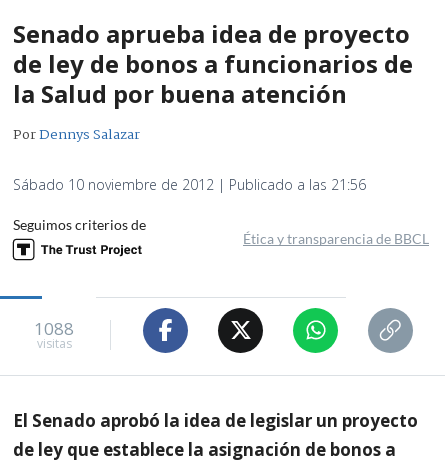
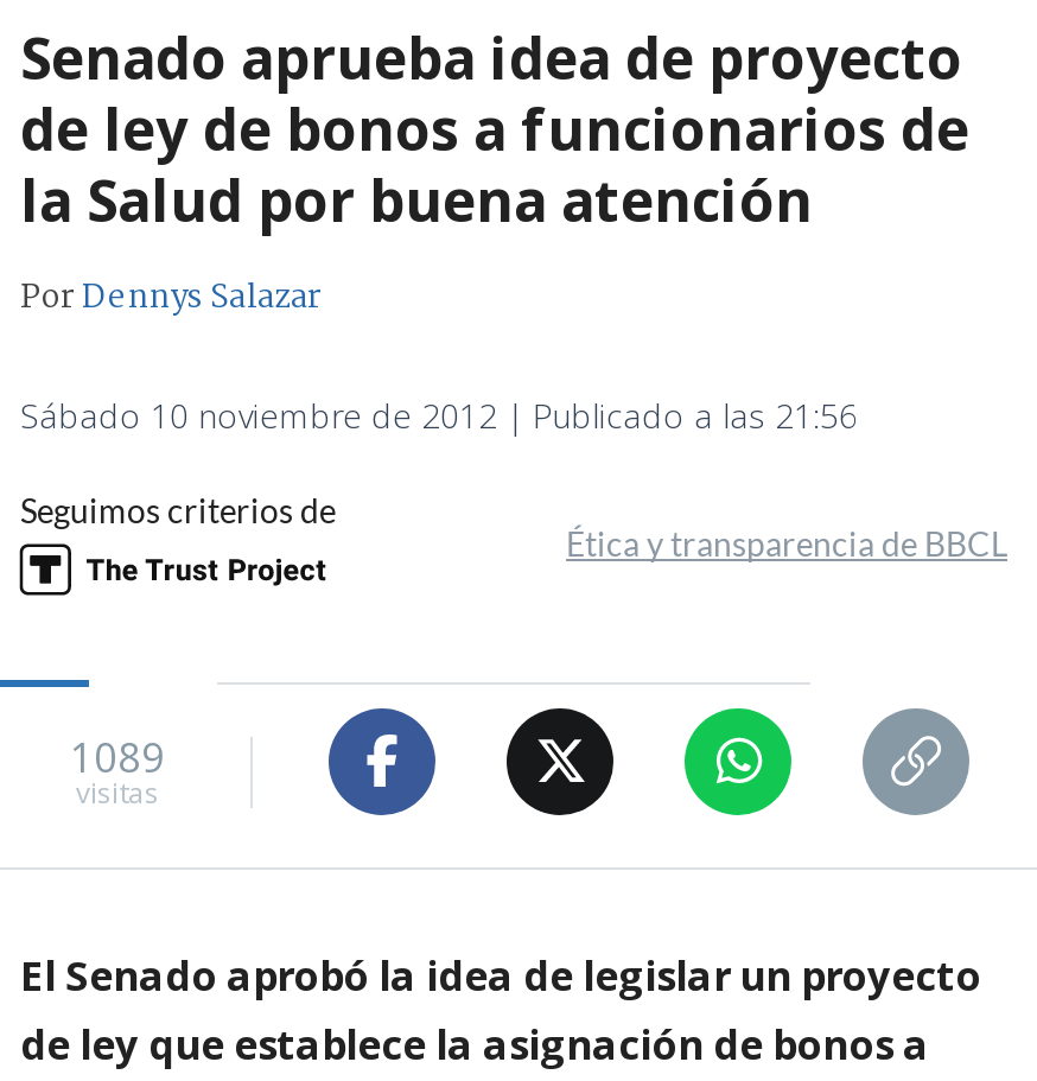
[34,317,74,340] 1088 -> [70,730,165,785] 1089

